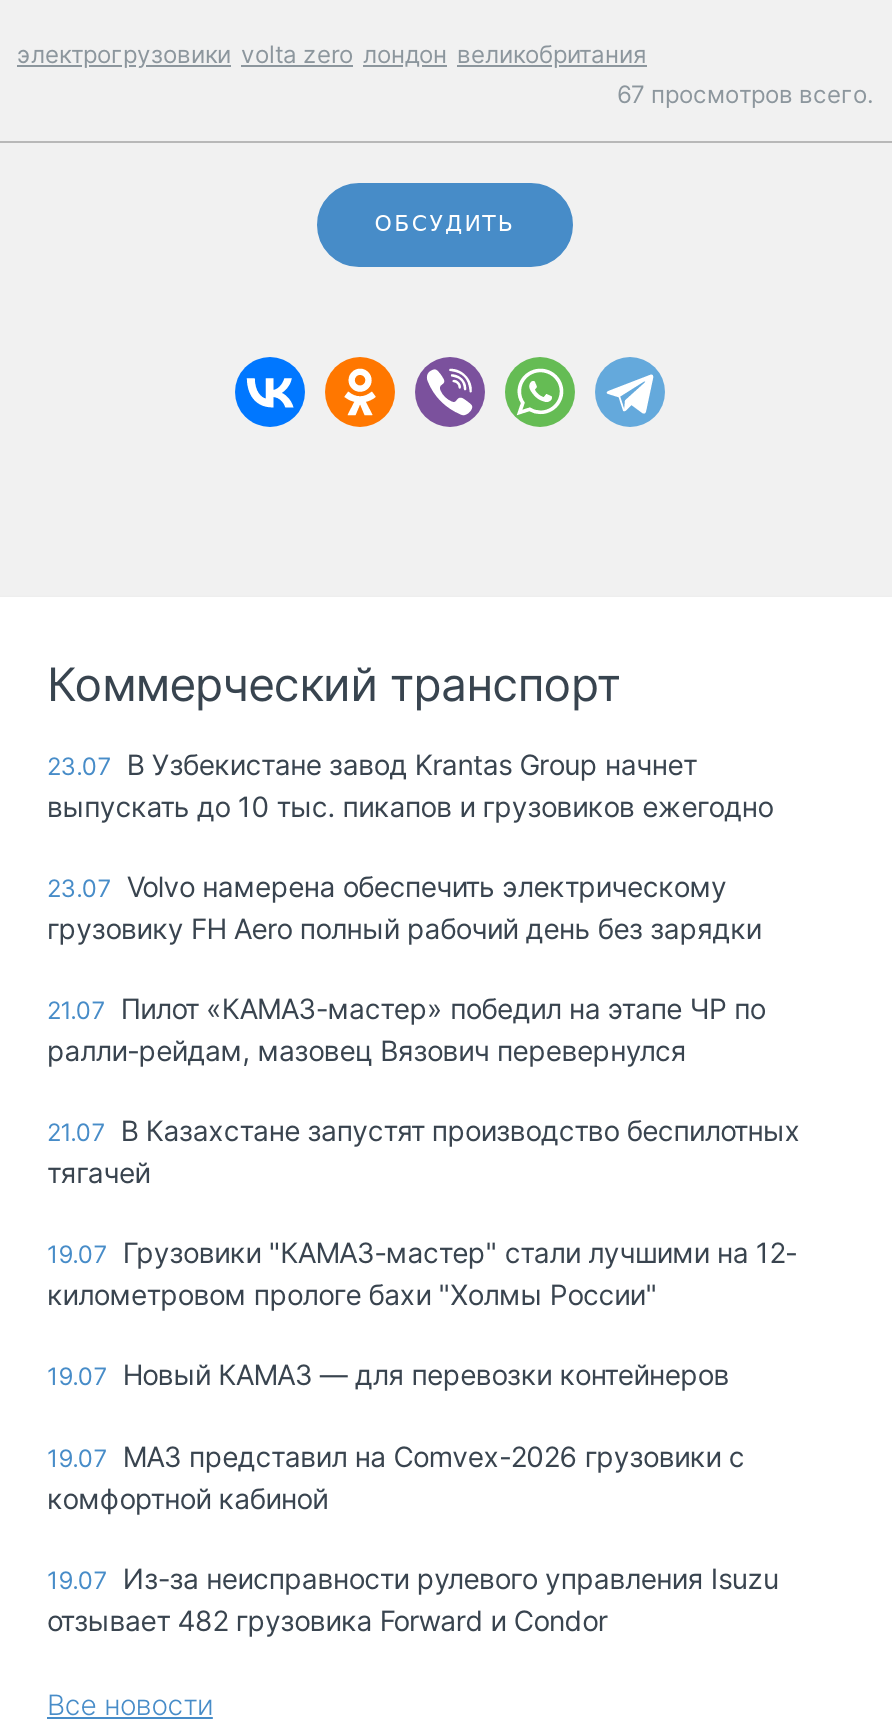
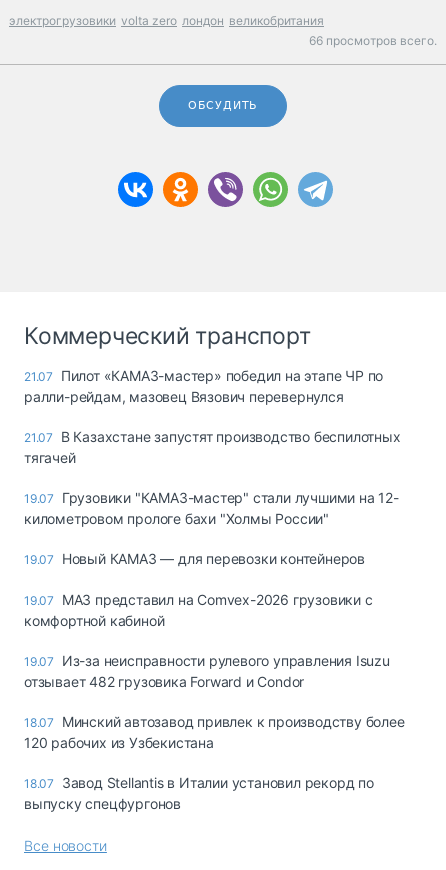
[617,79,873,109] 67 просмотров всего. -> [309,33,437,48] 66 просмотров всего.
[47,747,773,945] 23.07 В Узбекистане завод Krantas Group начнет | выпускать до 10 тыс. пикапов и грузовиков ежегодно | 23.07 Volvo намерена обеспечить электрическому | грузовику FH Aero полный рабочий день без зарядки -> none
moved [47,991,800,1637] -> [24,367,401,690]: 21.07 Пилот «КАМАЗ-мастер» победил на этапе ЧР по | ралли-рейдам, мазовец Вязович перевернулся | 21.07 В Казахстане запустят производство беспилотных | ... | 19.07 Из-за неисправности рулевого управления Isuzu | отзывает 482 грузовика Forward и Condor
none -> [24,713,405,812] 18.07 Минский автозавод привлек к производству более | 120 рабочих из Узбекистана | 18.07 Завод Stellantis в Италии установил рекорд по | выпуску спецфургонов

